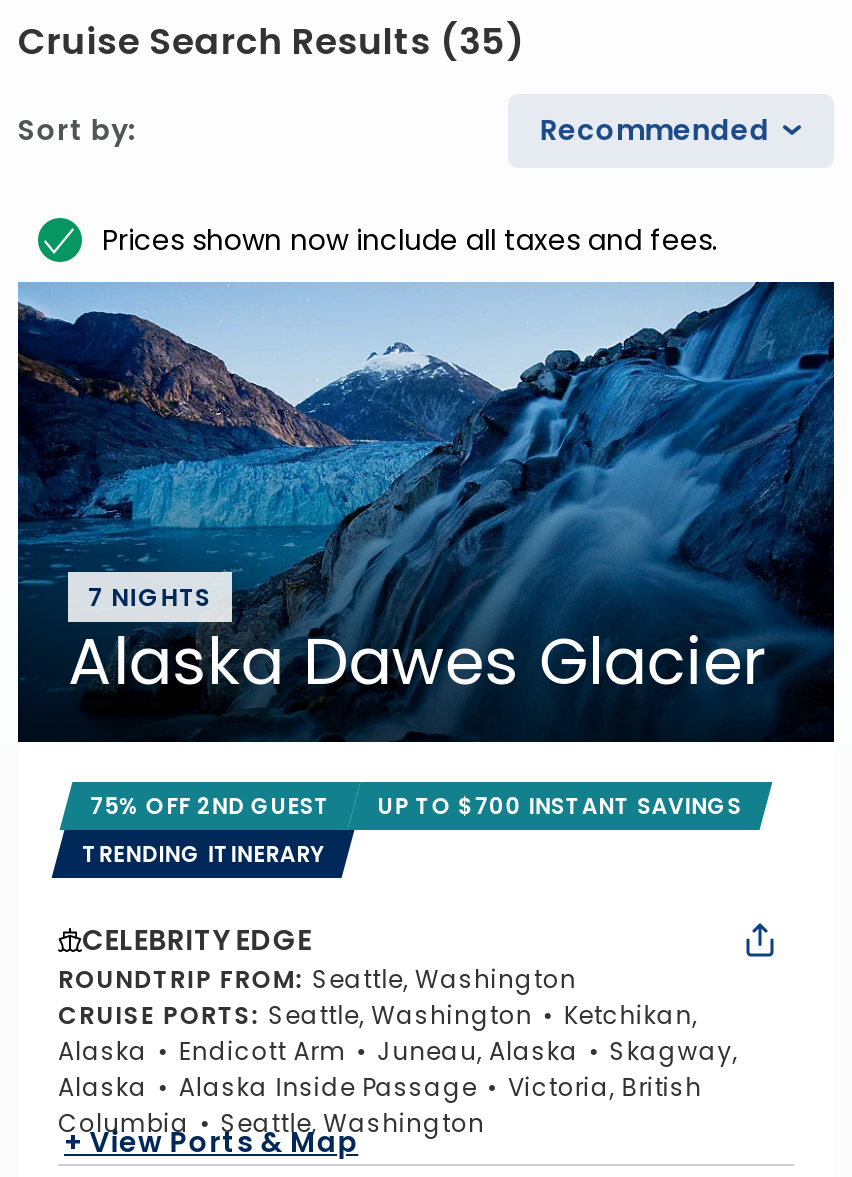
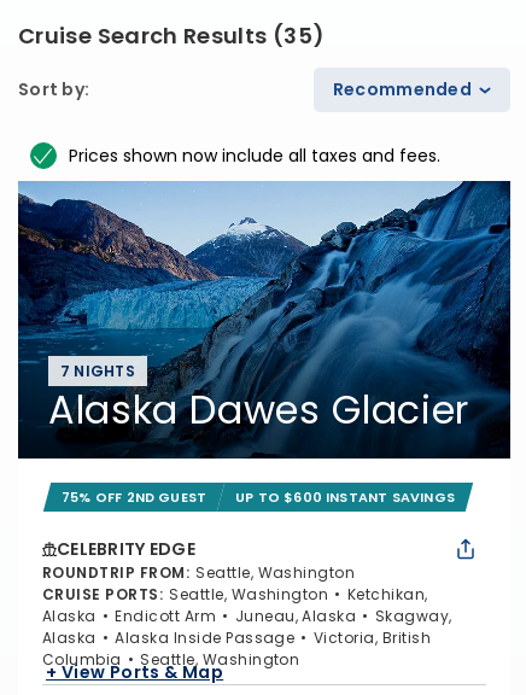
[82,790,742,870] UP TO $700 INSTANT SAVINGS | TRENDING ITINERARY -> [235,488,455,507] UP TO $600 INSTANT SAVINGS

